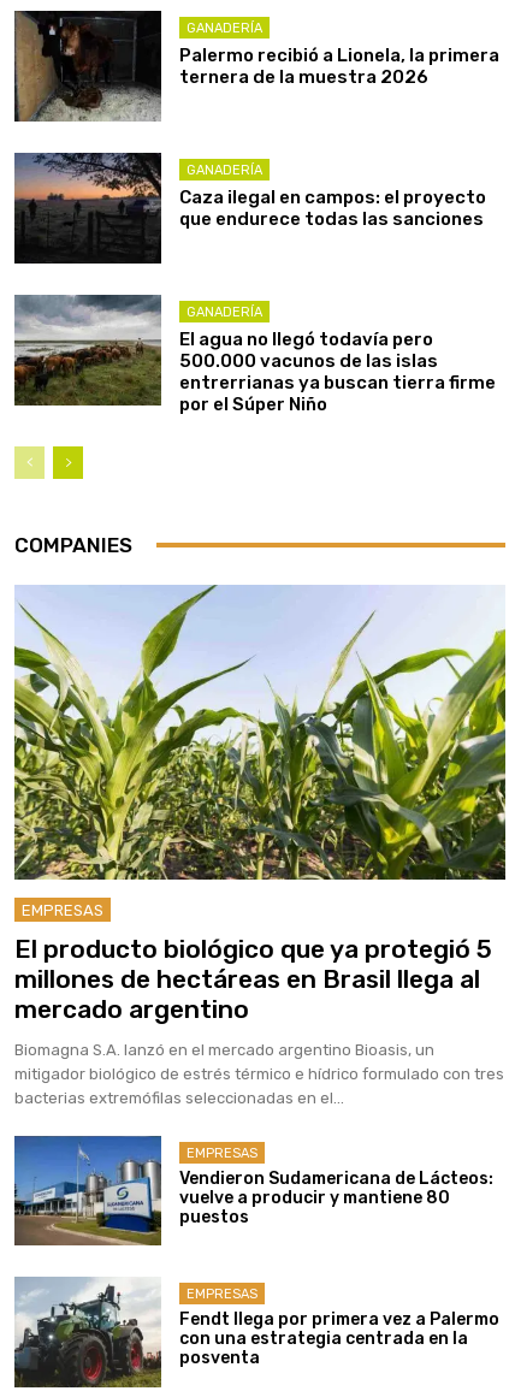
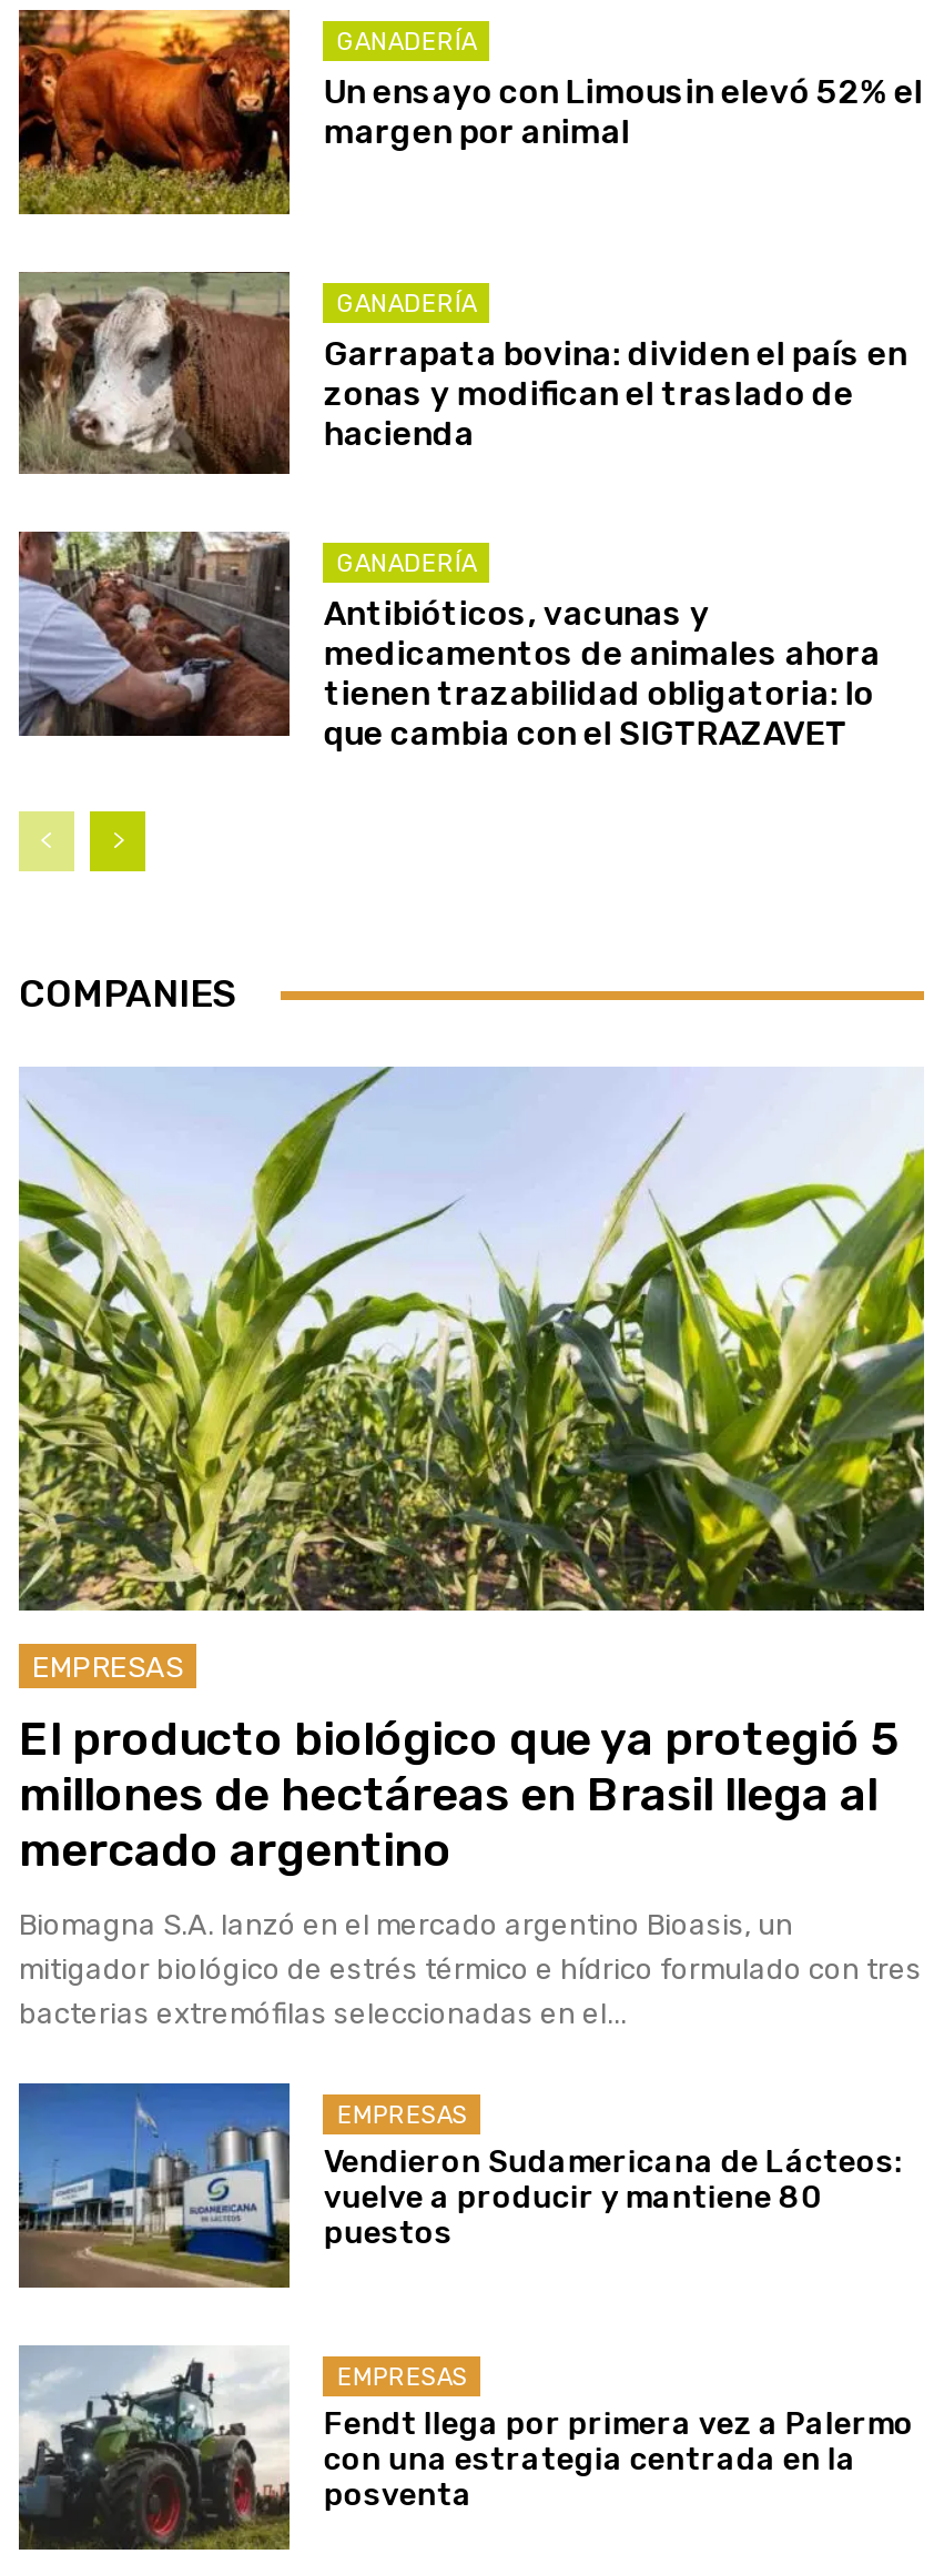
[13,10,500,123] [image] | Palermo recibió a Lionela, la primera | ternera de la muestra 2026 -> [17,9,923,215] [image] | Un ensayo con Limousin elevó 52% el | margen por animal
[13,152,487,265] [image] | Caza ilegal en campos: el proyecto | que endurece todas las sanciones -> [17,271,907,477] [image] | Garrapata bovina: dividen el país en | zonas y modifican el traslado de | hacienda
[13,294,496,415] [image] | El agua no llegó todavía pero | 500.000 vacunos de las islas | entrerrianas ya buscan tierra firme | por el Súper Niño -> [17,531,881,755] [image] | Antibióticos, vacunas y | medicamentos de animales ahora | tienen trazabilidad obligatoria: lo | que cambia con el SIGTRAZAVET

